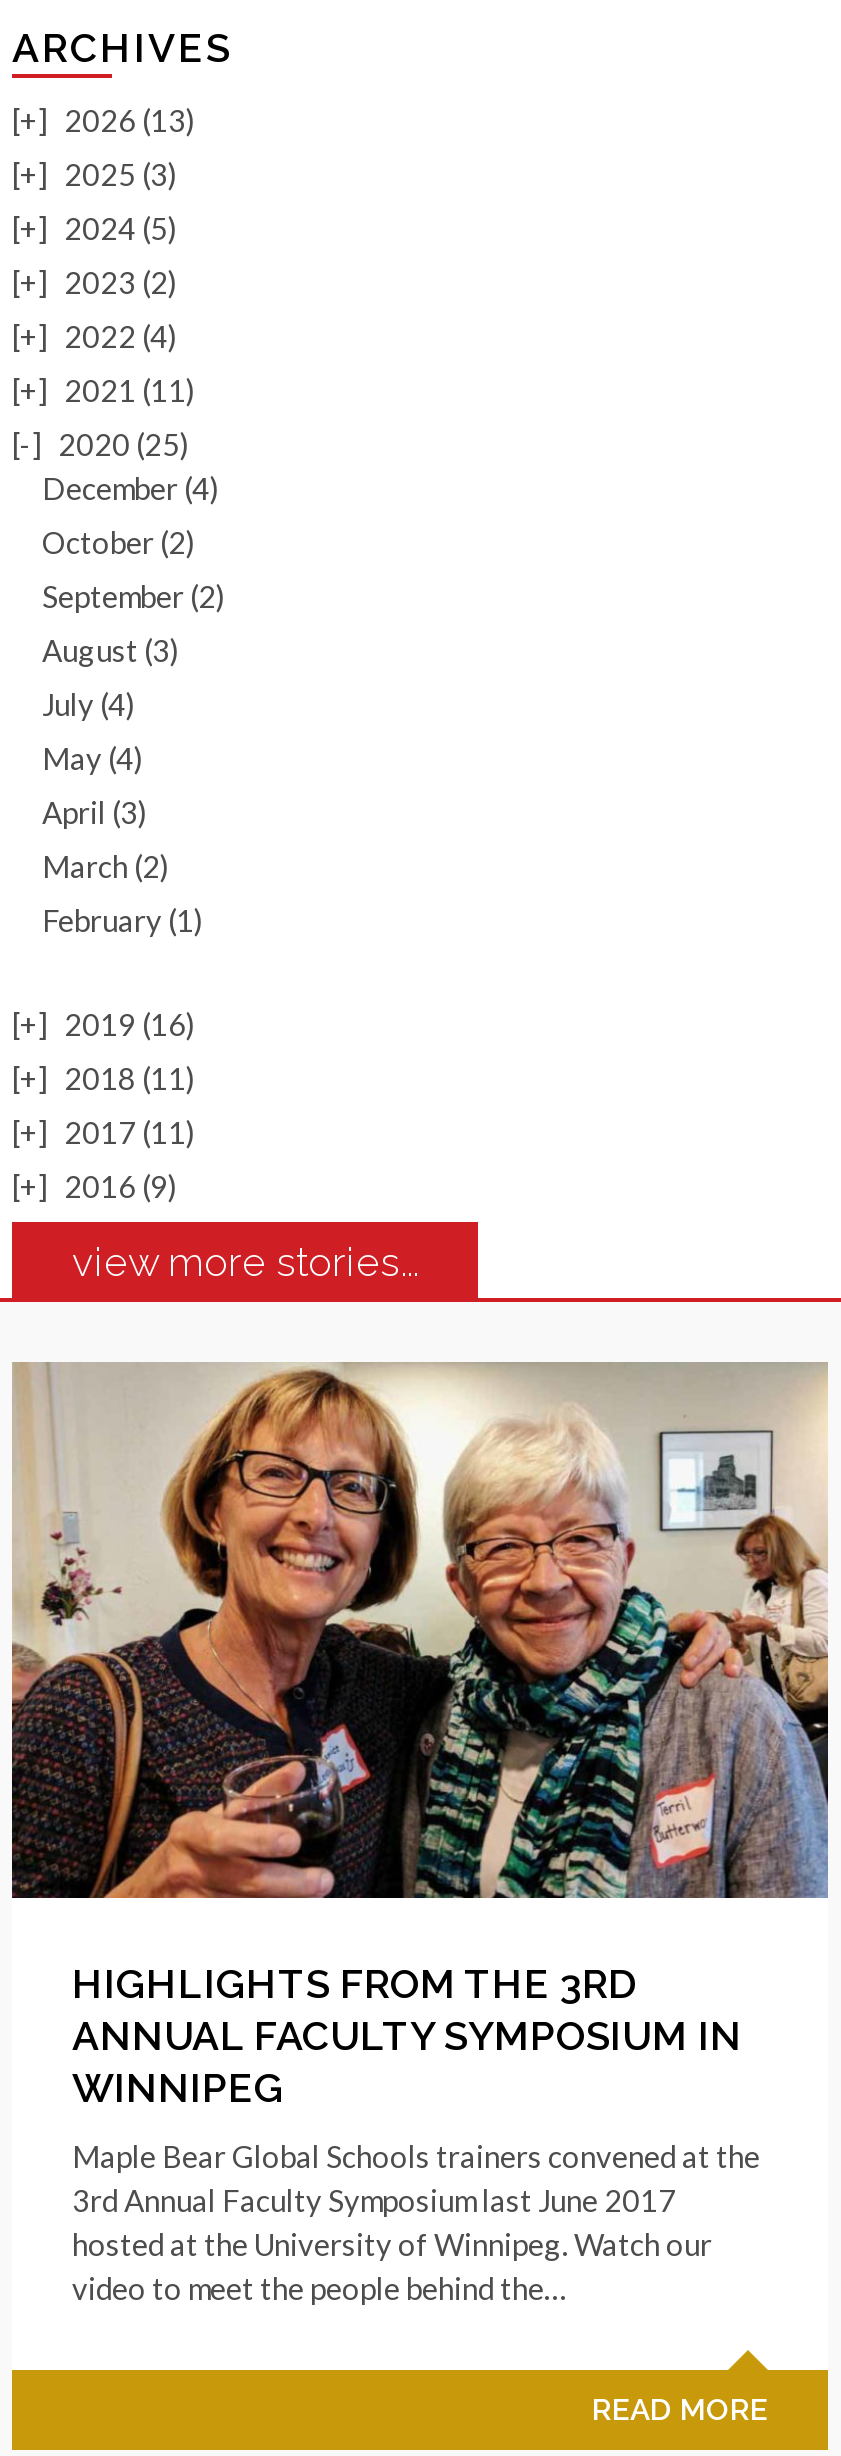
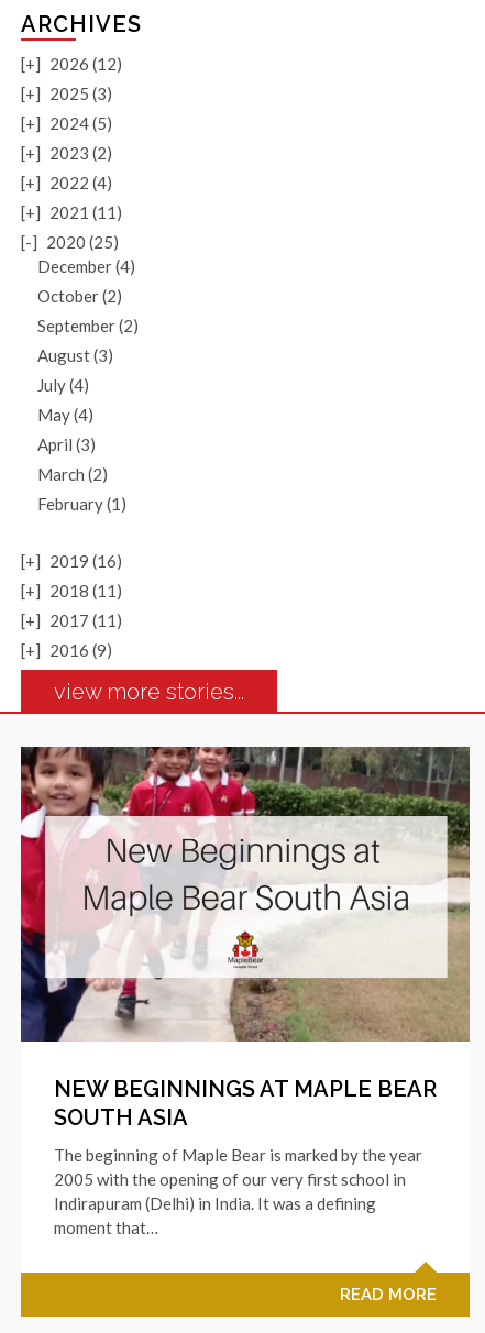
[12,102,196,138] [+] 2026 (13) -> [21,54,122,74] [+] 2026 (12)
[10,1362,830,2112] [image] | HIGHLIGHTS FROM THE 3RD | ANNUAL FACULTY SYMPOSIUM IN | WINNIPEG -> [20,746,471,1130] [image] | NEW BEGINNINGS AT MAPLE BEAR | SOUTH ASIA
[72,2138,760,2306] Maple Bear Global Schools trainers convened at the | 3rd Annual Faculty Symposium last June 2017 | hosted at the University of Winnipeg. Watch our | video to meet the people behind the… -> [54,1145,422,1237] The beginning of Maple Bear is marked by the year | 2005 with the opening of our very first school in | Indirapuram (Delhi) in India. It was a defining | moment that…

